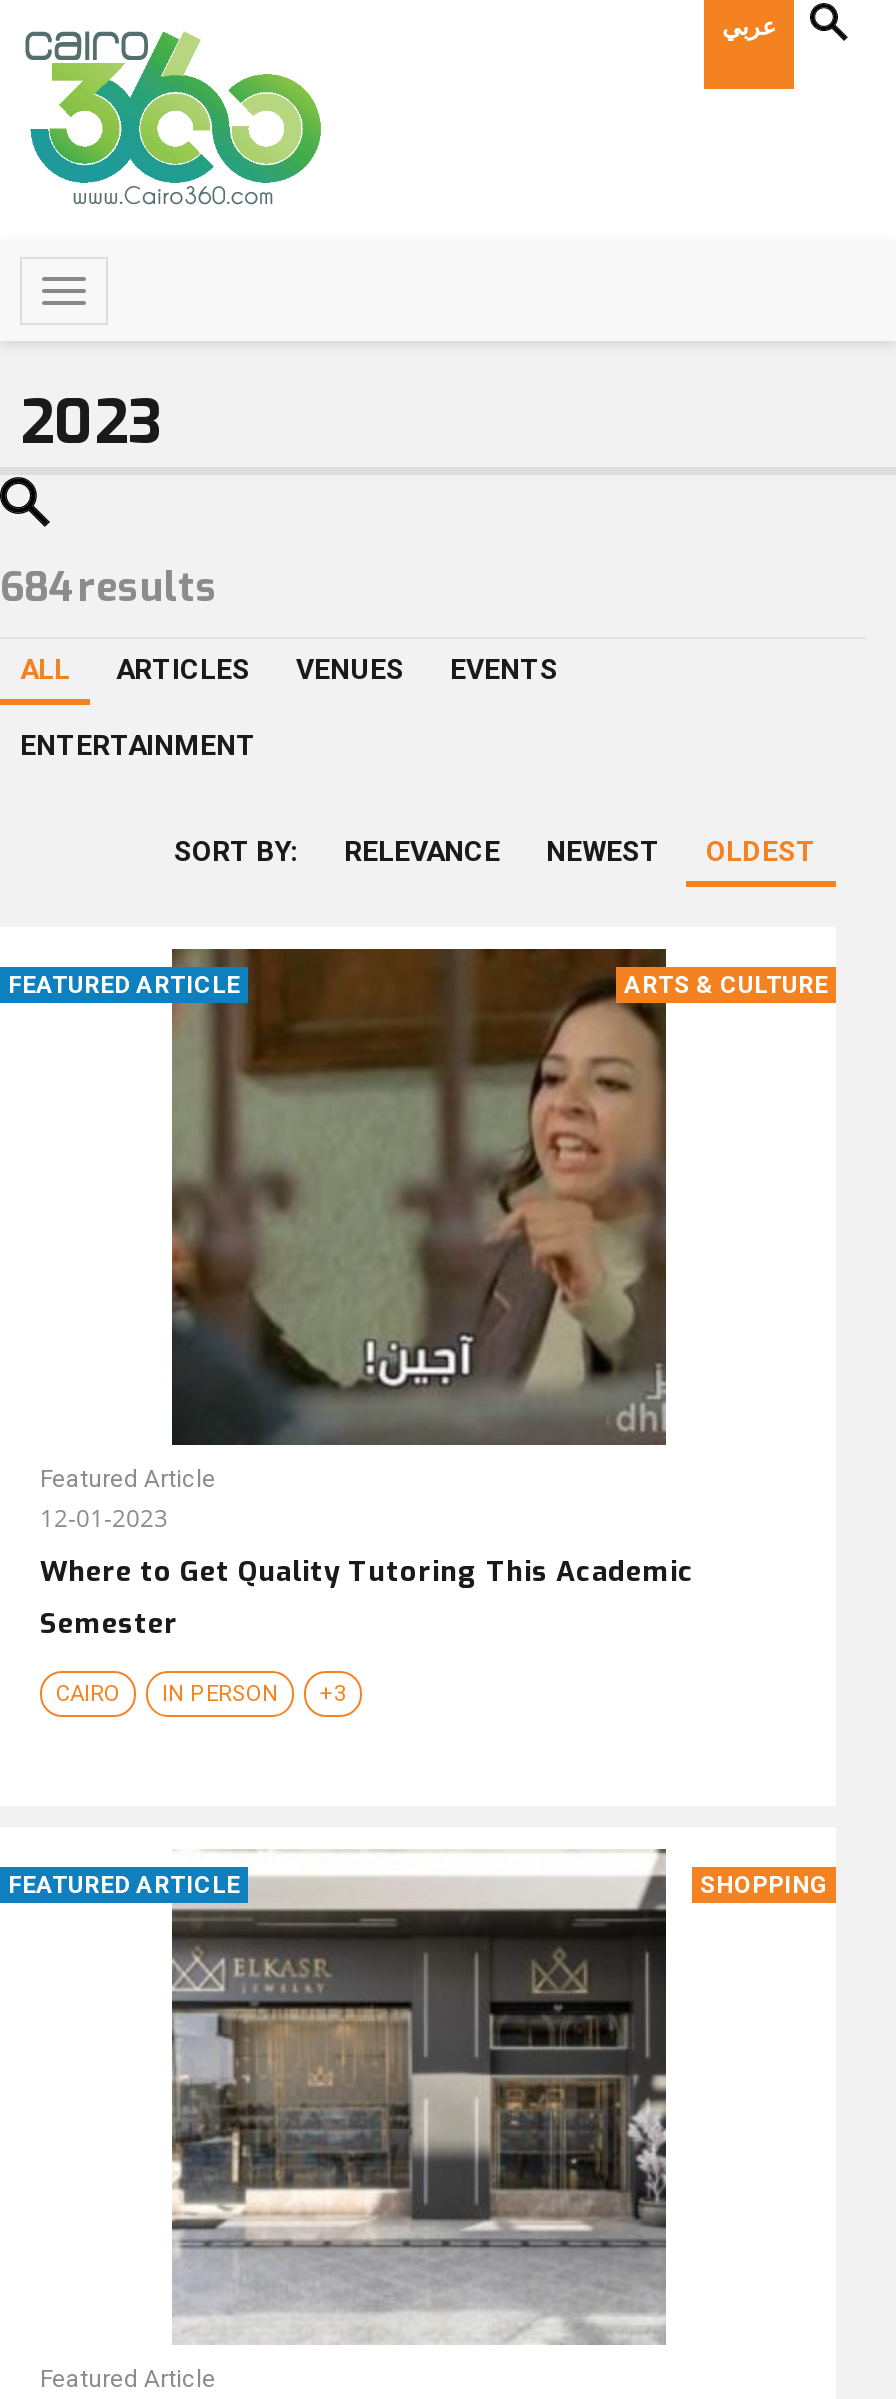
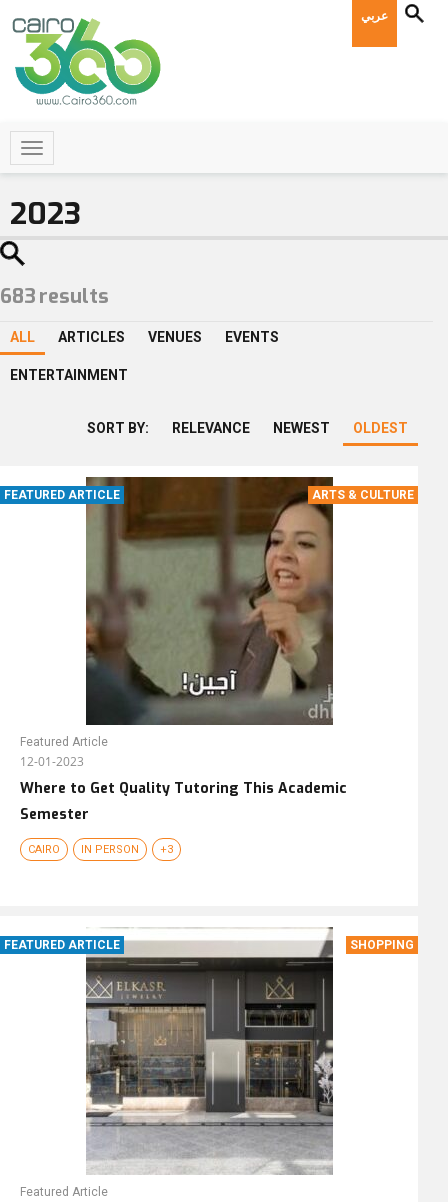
[0,560,218,614] 684 results -> [0,283,109,310] 683 results

